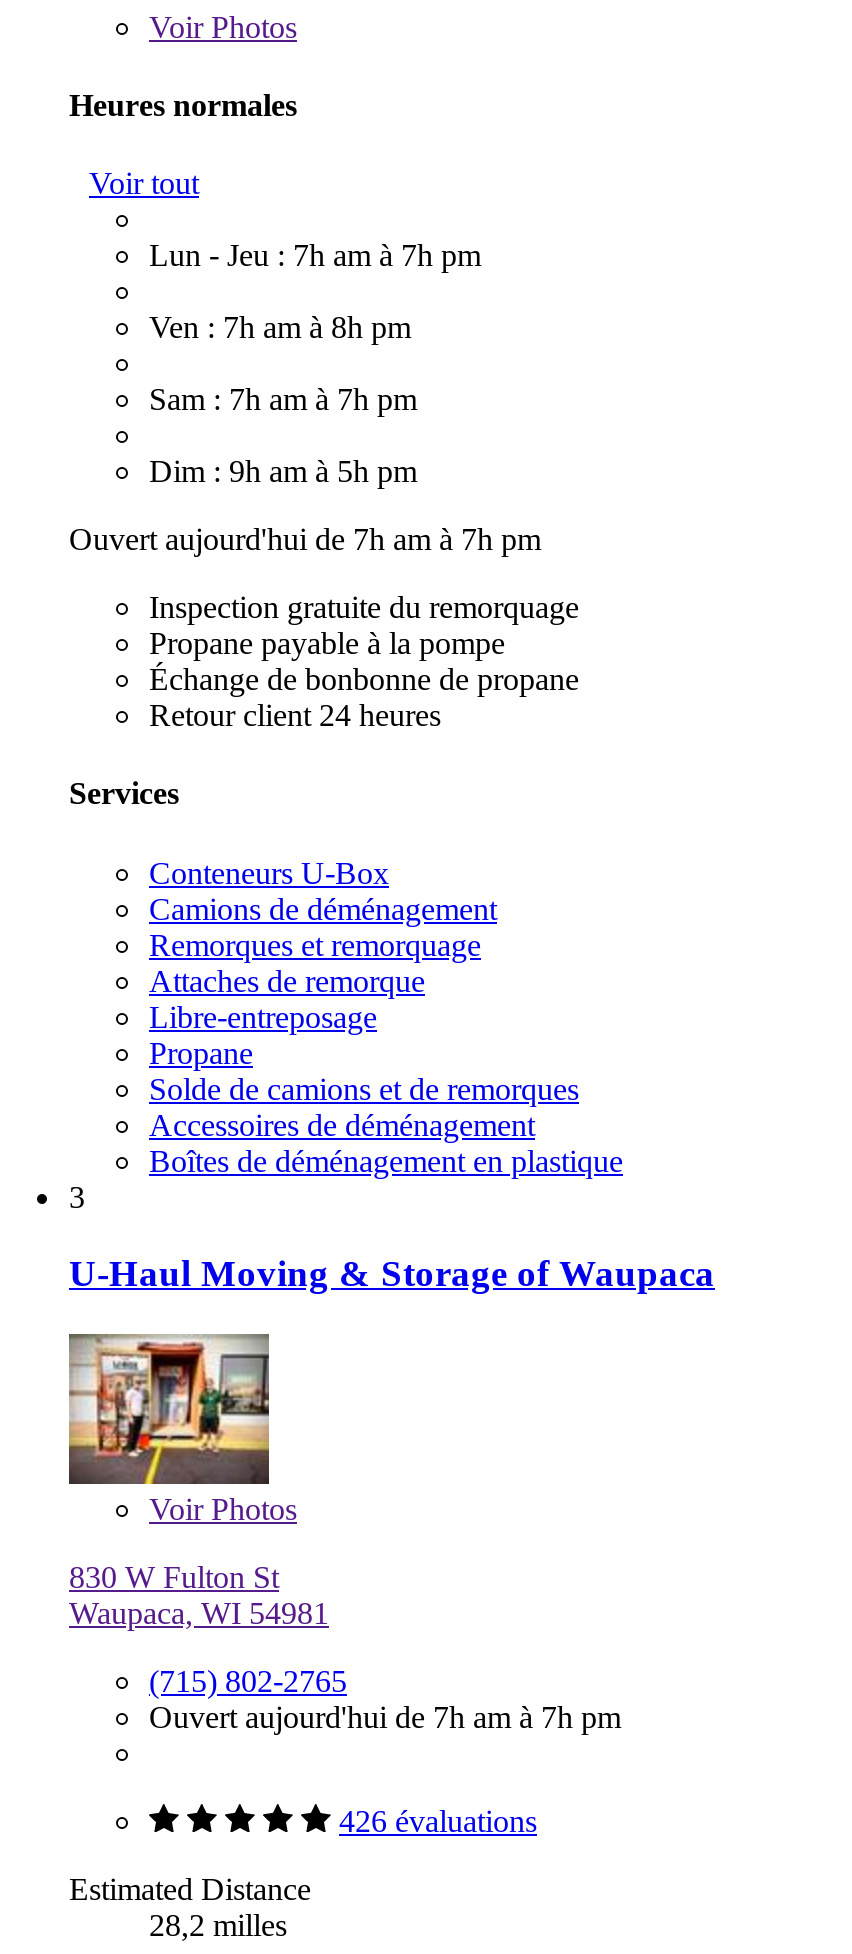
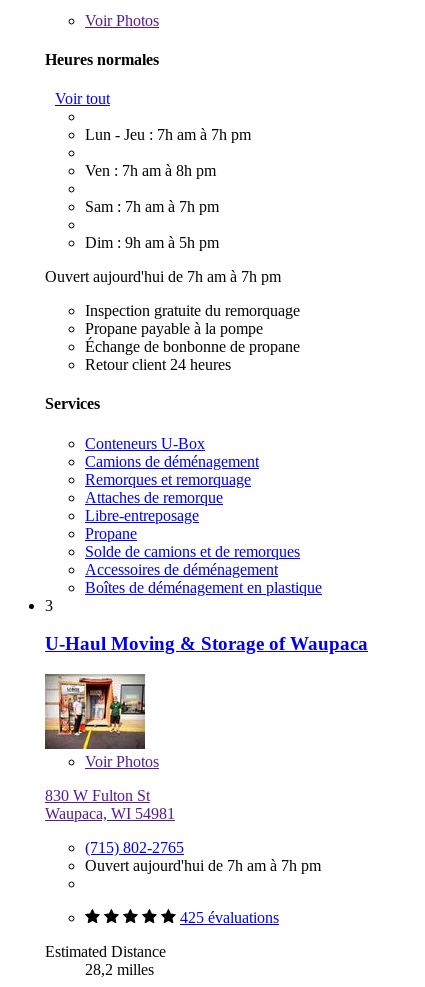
[339,1804,537,1838] 426 évaluations -> [180,909,279,926] 425 évaluations

